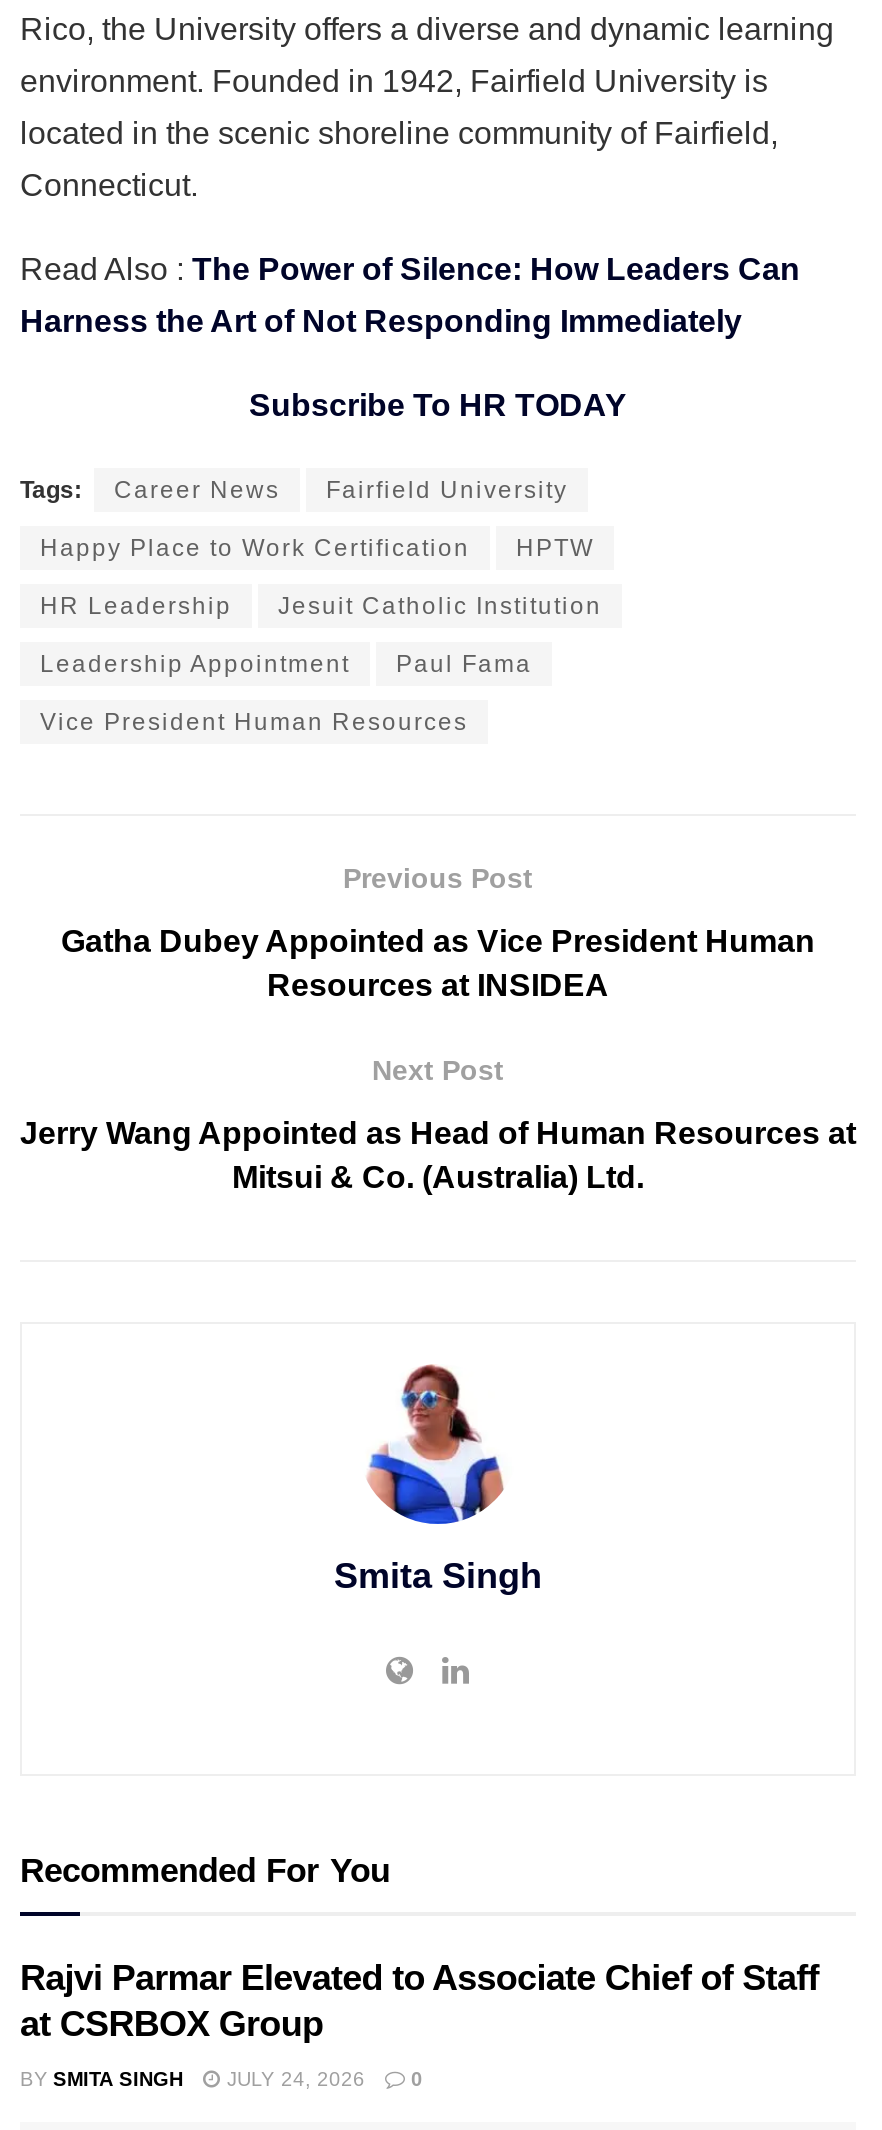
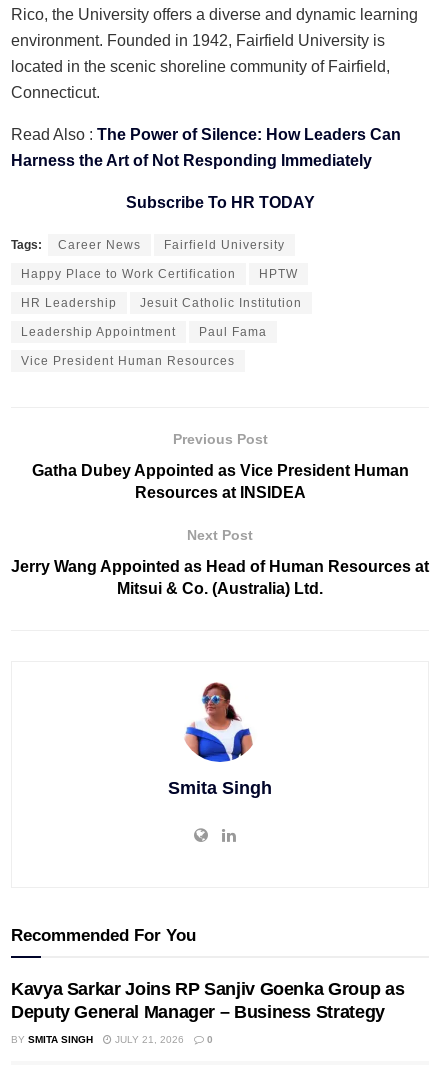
[20,1958,819,2044] Rajvi Parmar Elevated to Associate Chief of Staff | at CSRBOX Group -> [11,979,404,1022] Kavya Sarkar Joins RP Sanjiv Goenka Group as | Deputy General Manager – Business Strategy
[221,2068,365,2090] JULY 24, 2026 -> [111,1034,183,1045] JULY 21, 2026

